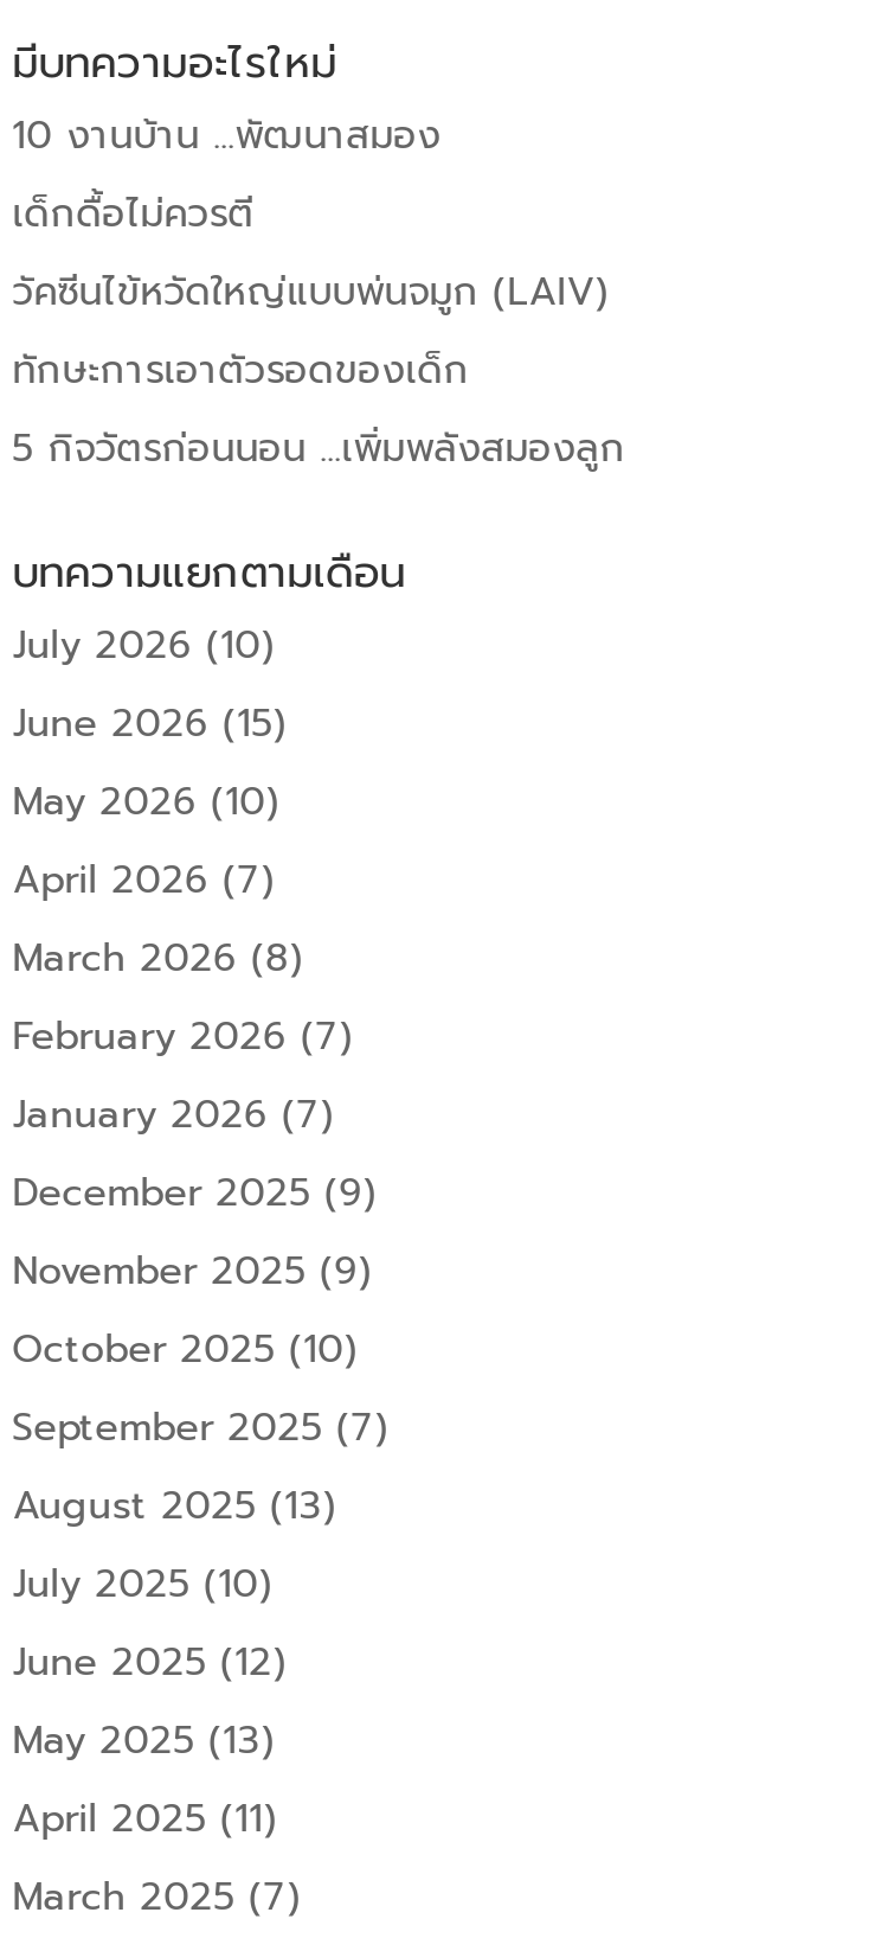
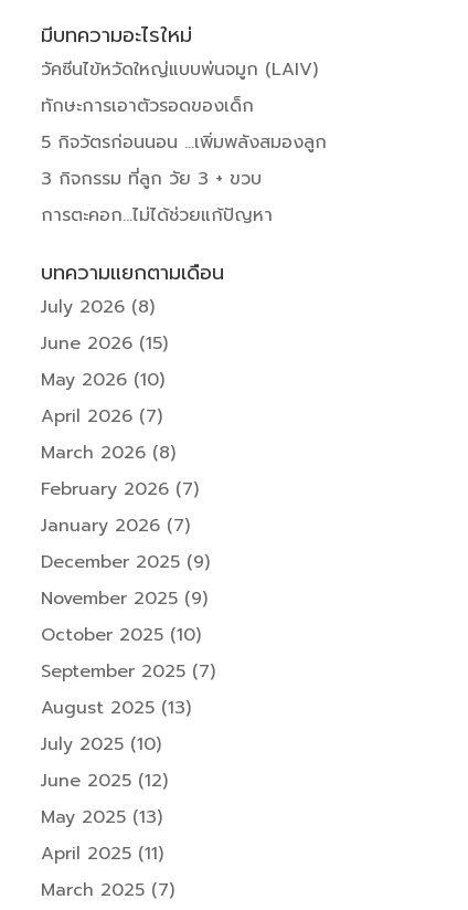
[13,109,441,244] 10 งานบ้าน …พัฒนาสมอง | เด็กดื้อไม่ควรตี -> none
moved [13,265,626,478] -> [41,57,326,156]: วัคซีนไข้หวัดใหญ่แบบพ่นจมูก (LAIV) | ทักษะการเอาตัวรอดของเด็ก | 5 กิจวัตรก่อนนอน …เพิ่มพลังสมองลูก
none -> [41,166,272,229] 3 กิจกรรม ที่ลูก วัย 3 + ขวบ | การตะคอก…ไม่ได้ช่วยแก้ปัญหา
[13,618,273,675] July 2026 (10) -> [41,294,154,321] July 2026 (8)

